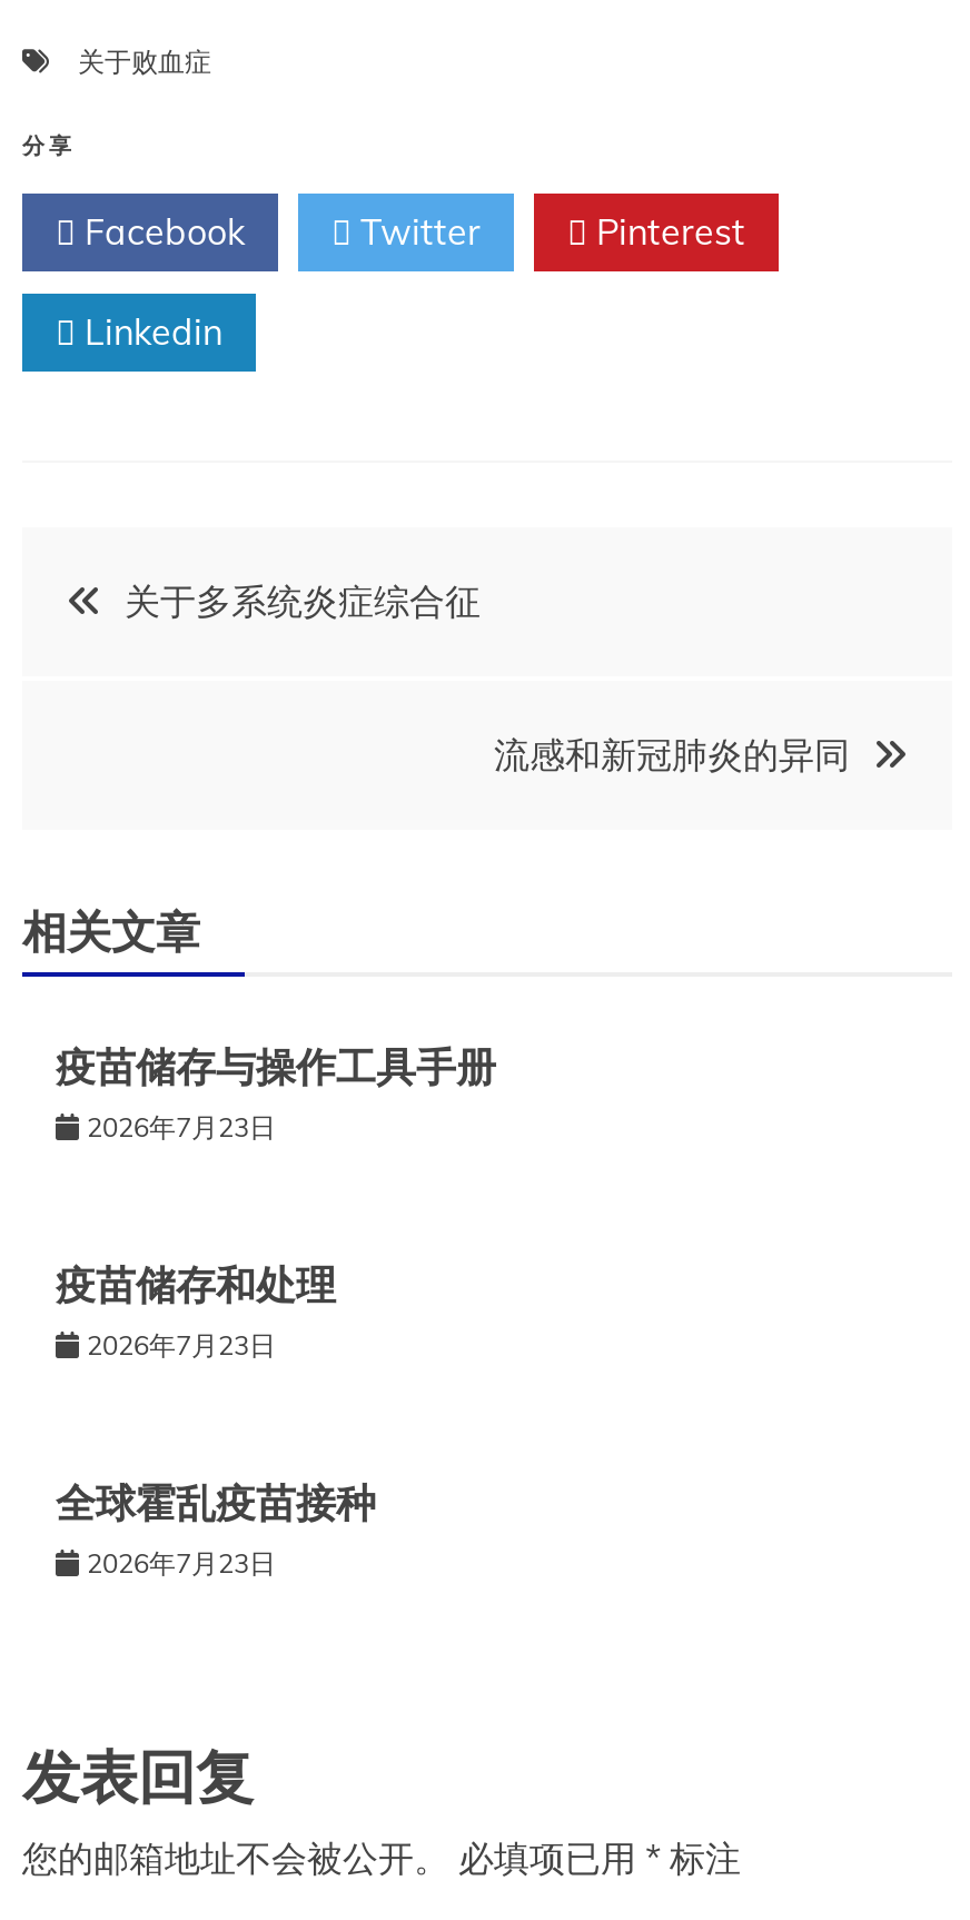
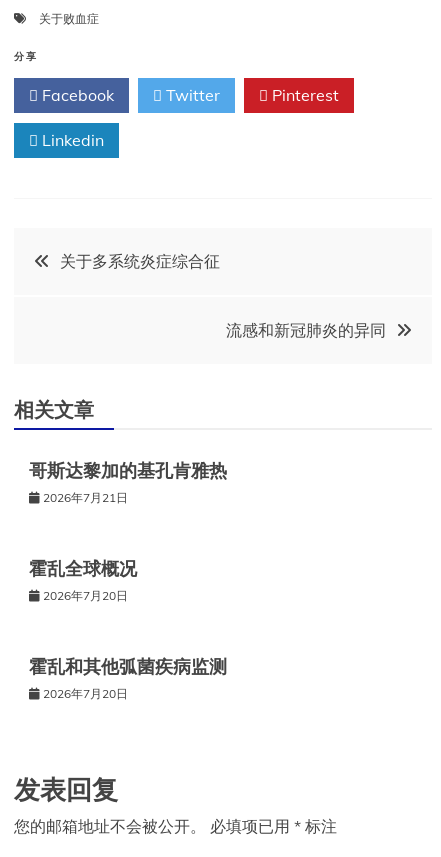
[56,1044,496,1144] 疫苗储存与操作工具手册 | 2026年7月23日 -> [29,460,227,505] 哥斯达黎加的基孔肯雅热 | 2026年7月21日
[56,1262,336,1362] 疫苗储存和处理 | 2026年7月23日 -> [29,558,137,603] 霍乱全球概况 | 2026年7月20日
[56,1480,376,1580] 全球霍乱疫苗接种 | 2026年7月23日 -> [29,656,227,701] 霍乱和其他弧菌疾病监测 | 2026年7月20日

